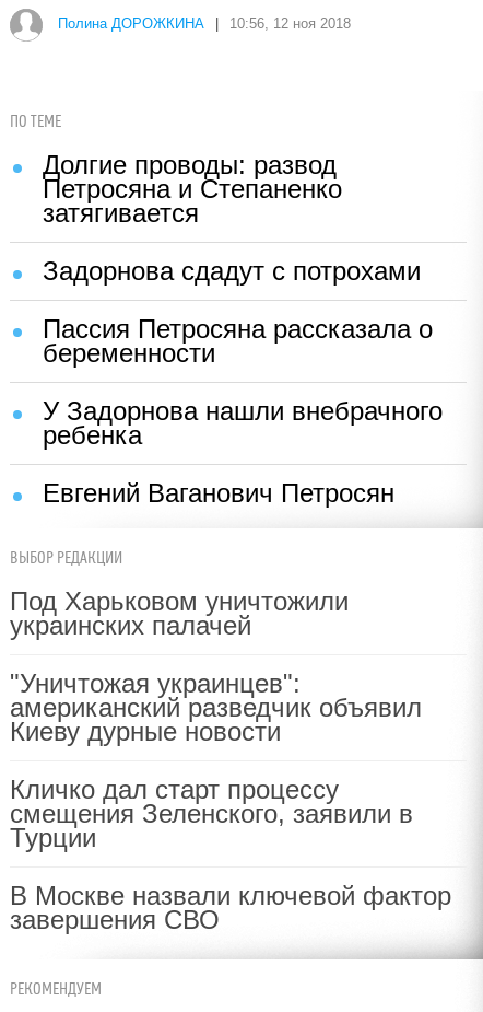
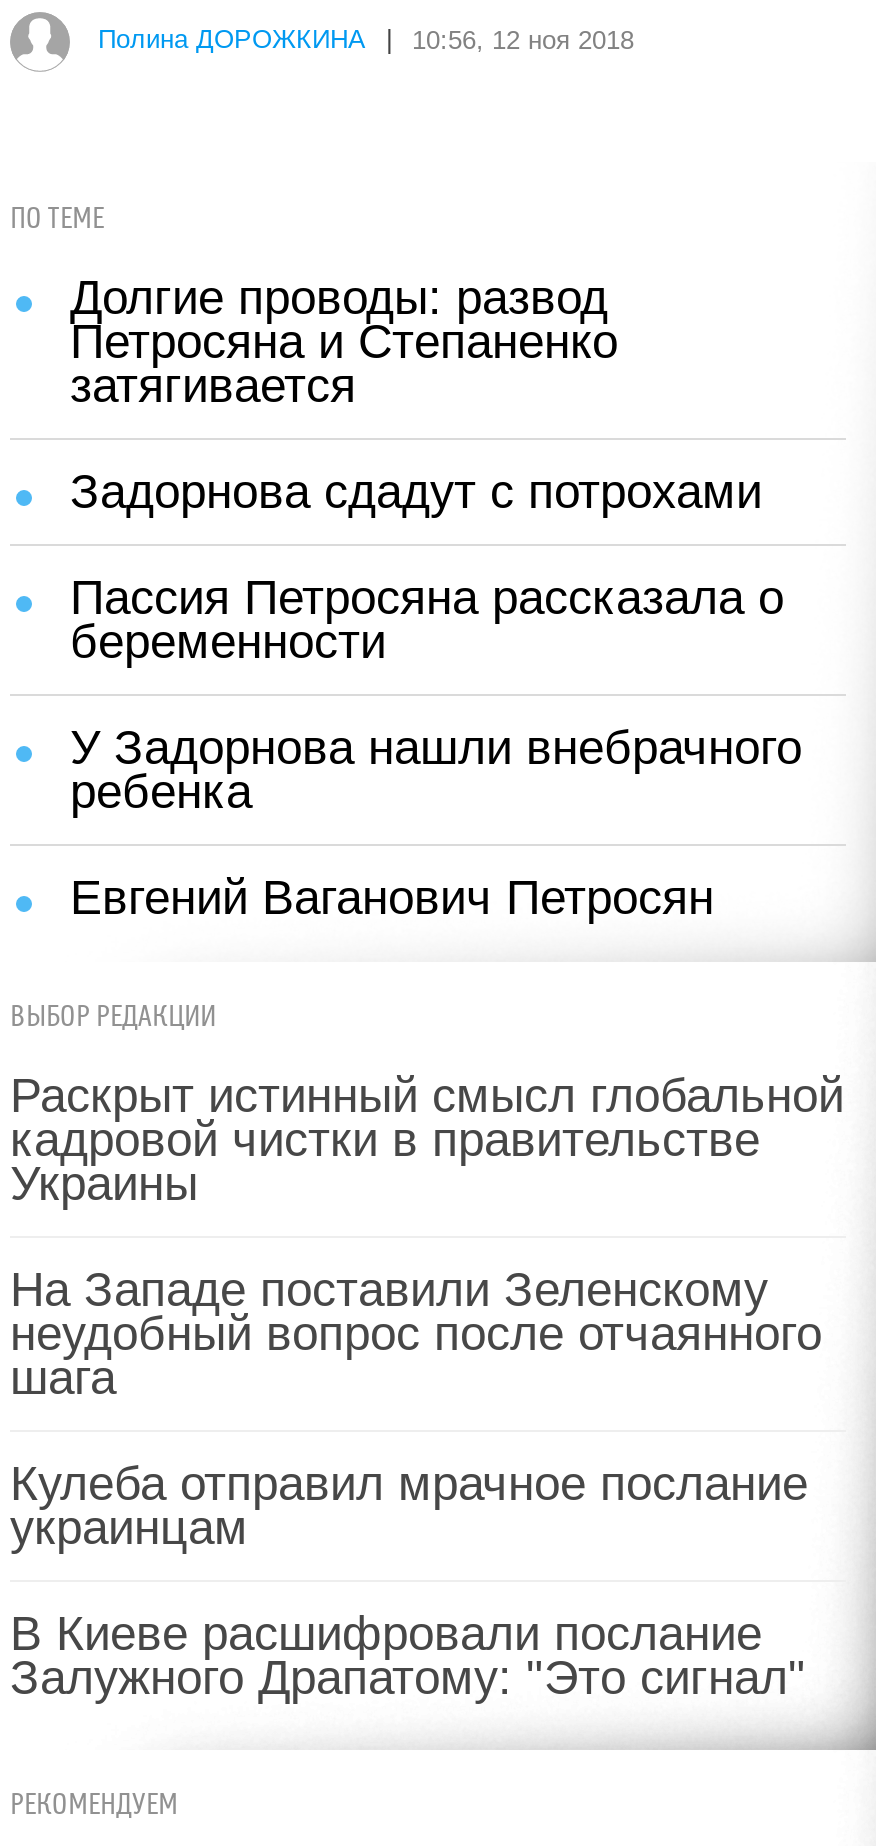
[10,586,349,640] Под Харьковом уничтожили | украинских палачей -> [10,1068,844,1210] Раскрыт истинный смысл глобальной | кадровой чистки в правительстве | Украины
[10,668,422,746] "Уничтожая украинцев": | американский разведчик объявил | Киеву дурные новости -> [10,1262,822,1404] На Западе поставили Зеленскому | неудобный вопрос после отчаянного | шага
[10,775,413,852] Кличко дал старт процессу | смещения Зеленского, заявили в | Турции -> [10,1456,808,1554] Кулеба отправил мрачное послание | украинцам
[10,881,451,934] В Москве назвали ключевой фактор | завершения СВО -> [10,1606,806,1704] В Киеве расшифровали послание | Залужного Драпатому: "Это сигнал"

